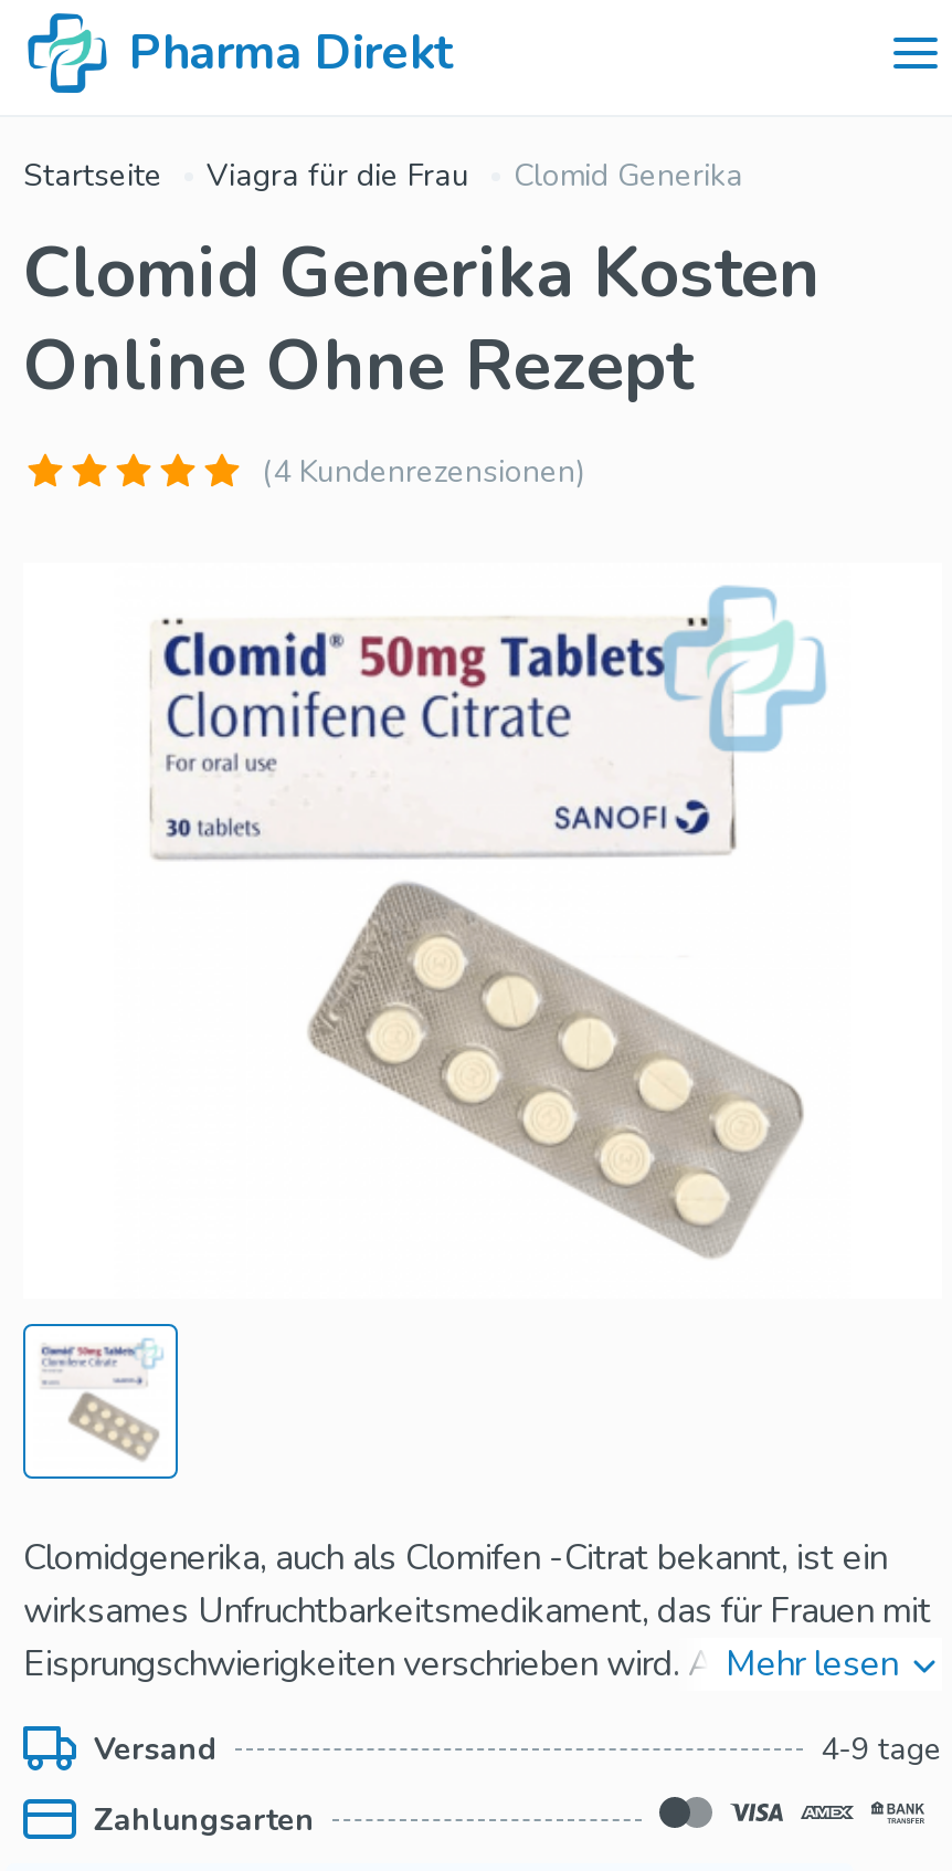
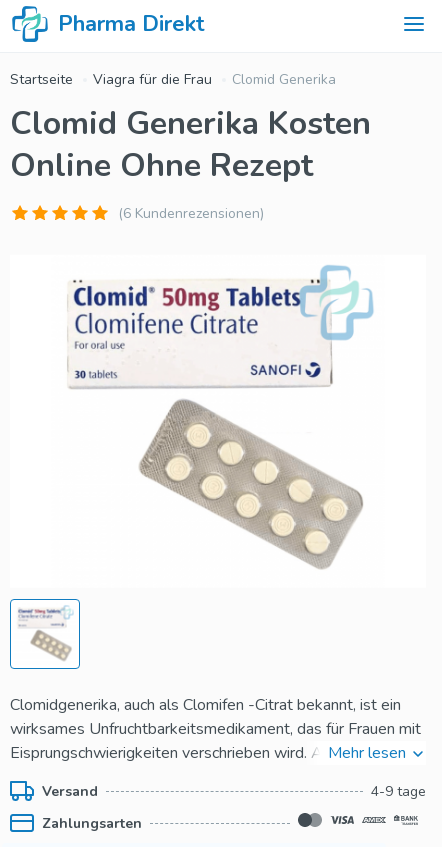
[262,450,584,492] (4 Kundenrezensionen) -> [118,203,264,222] (6 Kundenrezensionen)

